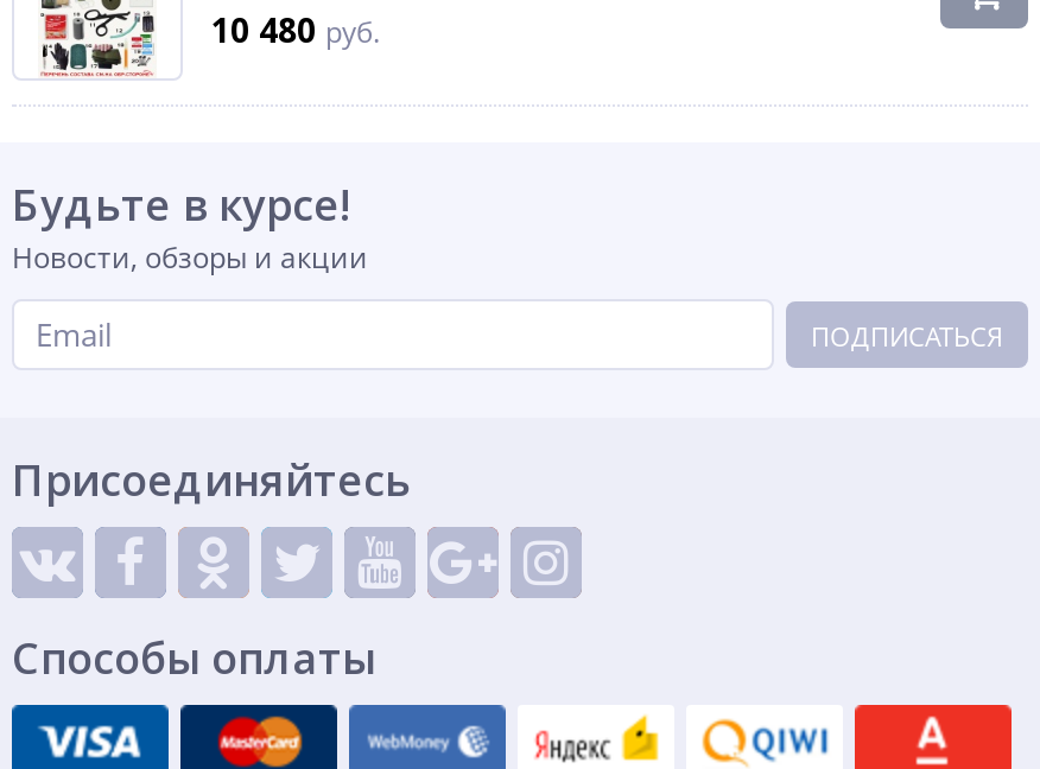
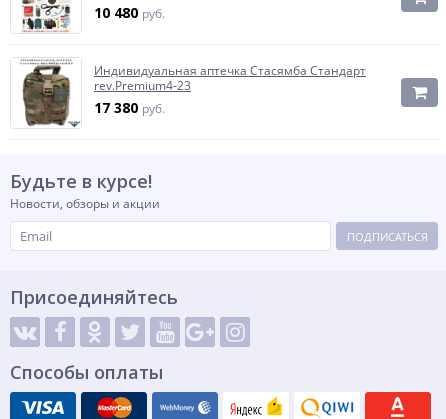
none -> [22,59,366,128] [image] | Индивидуальная аптечка Стасямба Стандарт | rev.Premium4-23 | 17 380 руб.

